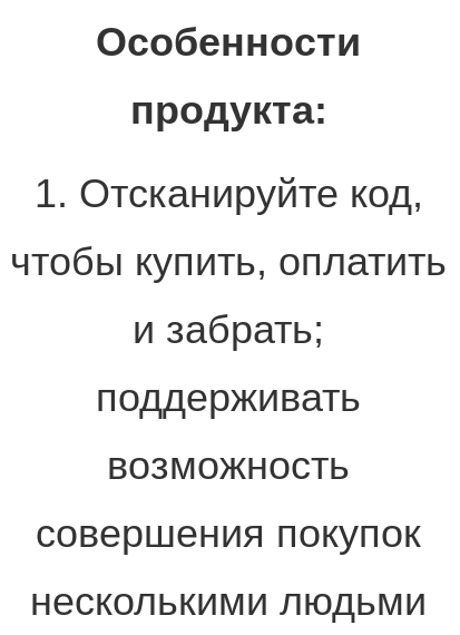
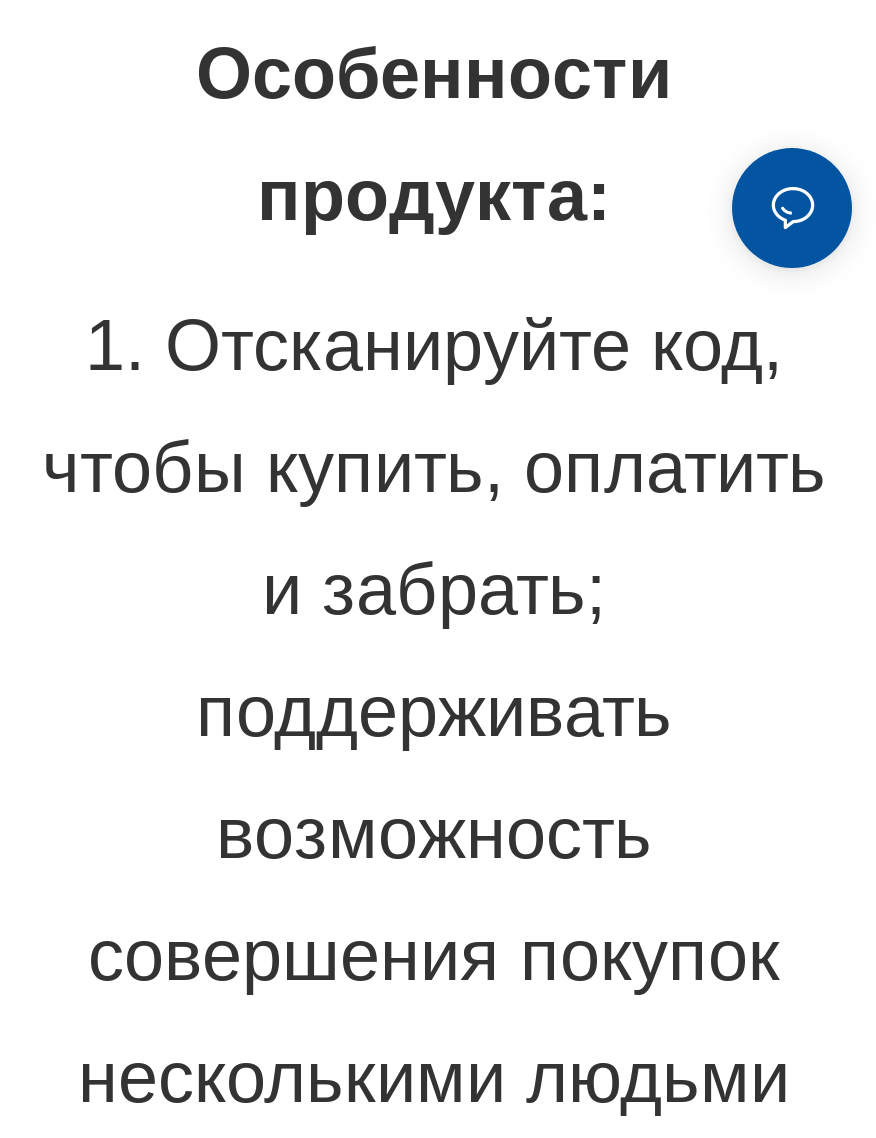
none -> [728,146,856,272] [image]

